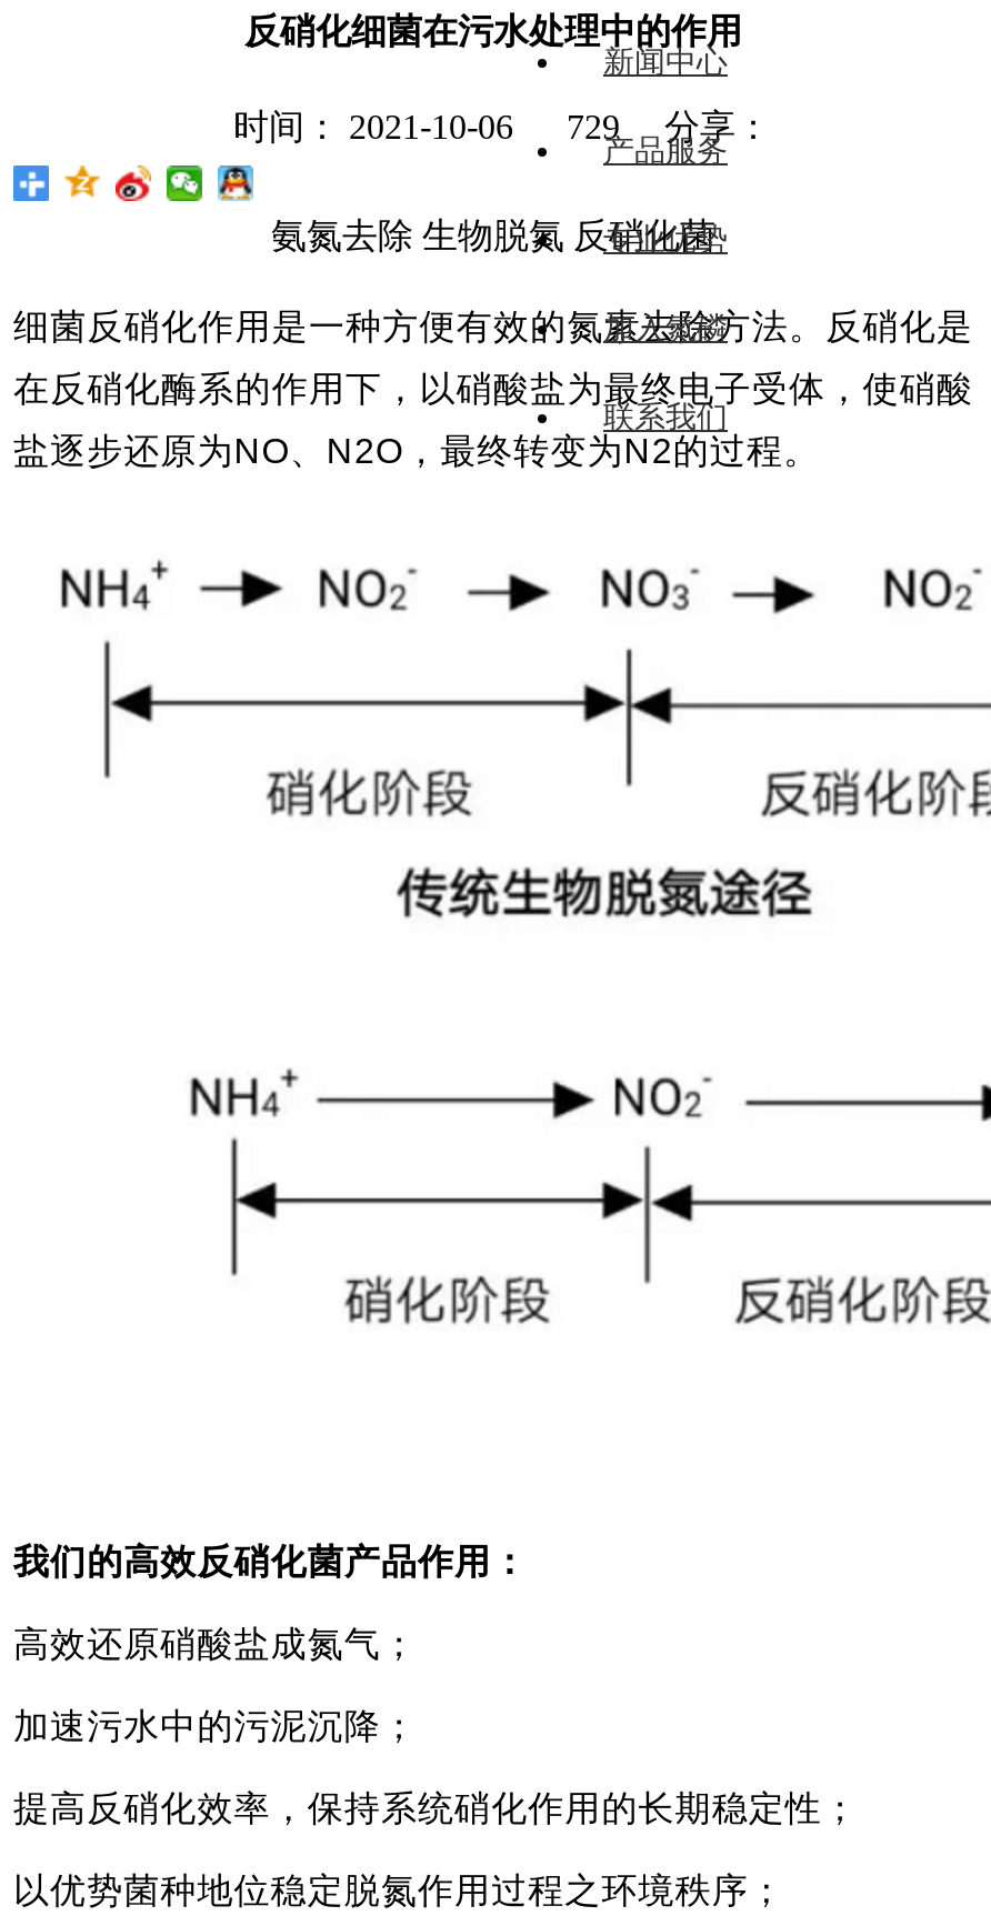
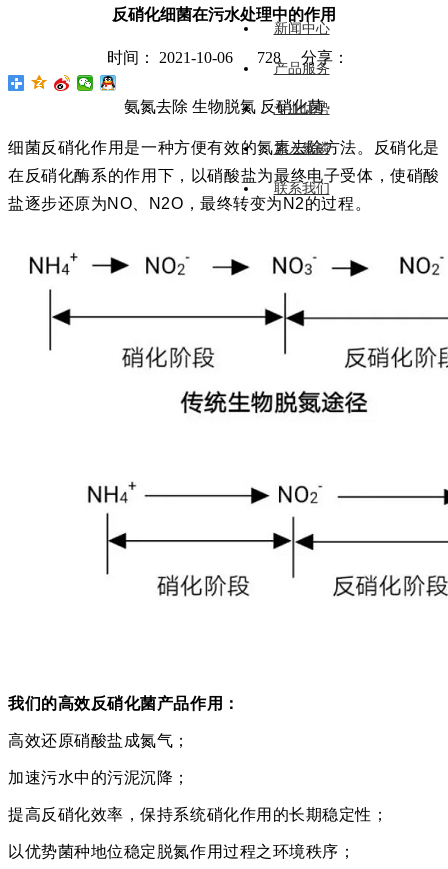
[216,107,771,144] 时间： 2021-10-06 729 分享： -> [99,48,349,65] 时间： 2021-10-06 728 分享：

